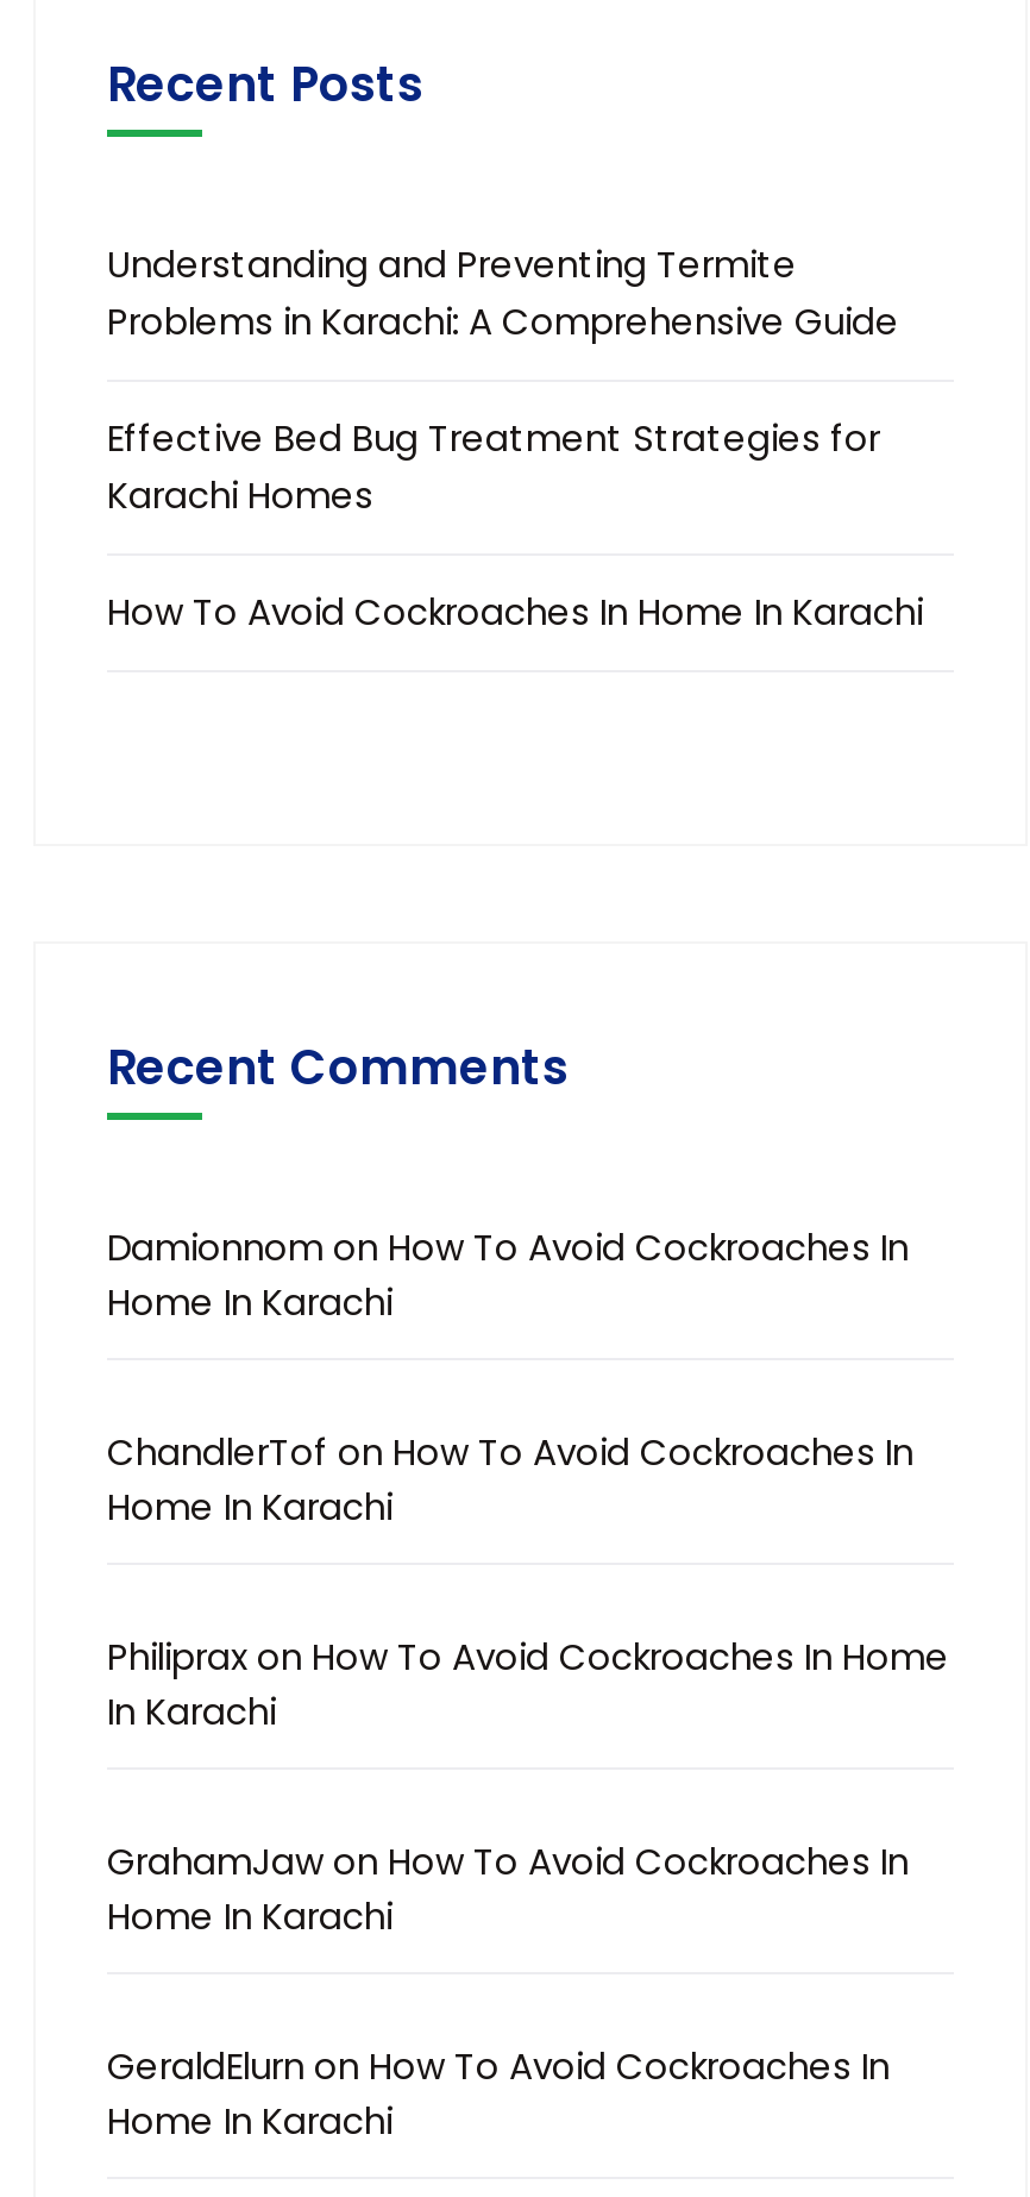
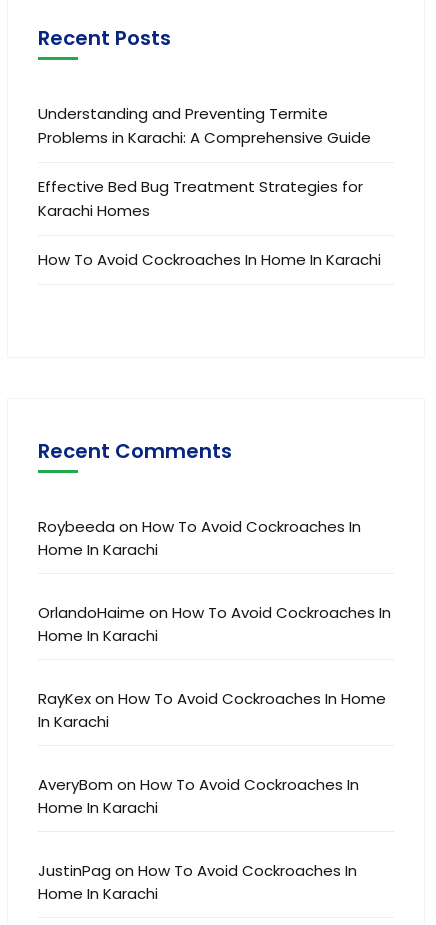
[107,1222,909,1272] Damionnom on How To Avoid Cockroaches In -> [38,516,361,537] Roybeeda on How To Avoid Cockroaches In
[107,1427,913,1477] ChandlerTof on How To Avoid Cockroaches In -> [38,602,391,623] OrlandoHaime on How To Avoid Cockroaches In
[107,1632,949,1682] Philiprax on How To Avoid Cockroaches In Home -> [38,688,386,709] RayKex on How To Avoid Cockroaches In Home
[107,1836,909,1886] GrahamJaw on How To Avoid Cockroaches In -> [38,774,359,795] AveryBom on How To Avoid Cockroaches In
[107,2041,890,2091] GeraldElurn on How To Avoid Cockroaches In -> [38,860,357,881] JustinPag on How To Avoid Cockroaches In

